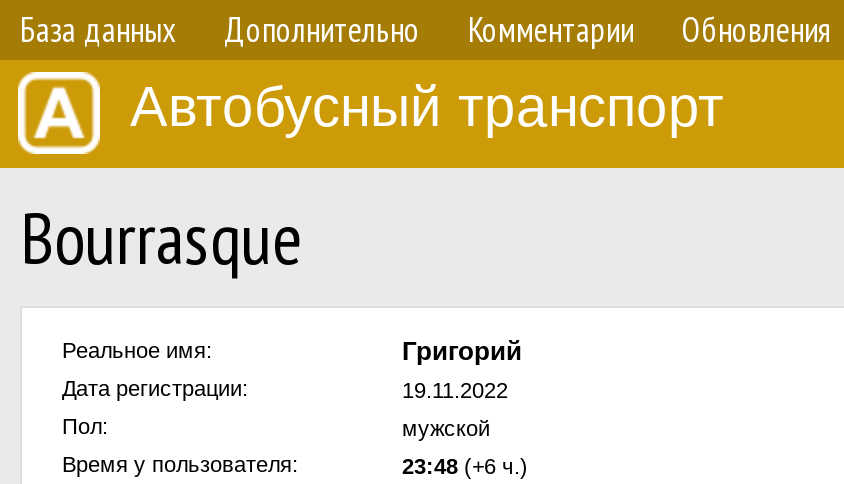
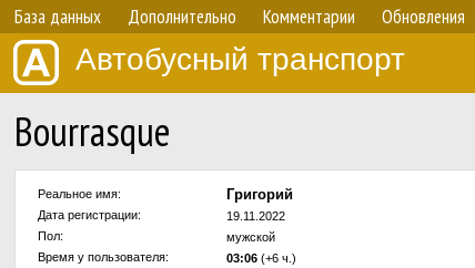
[402,454,528,478] 23:48 (+6 ч.) -> [226,251,296,265] 03:06 (+6 ч.)

